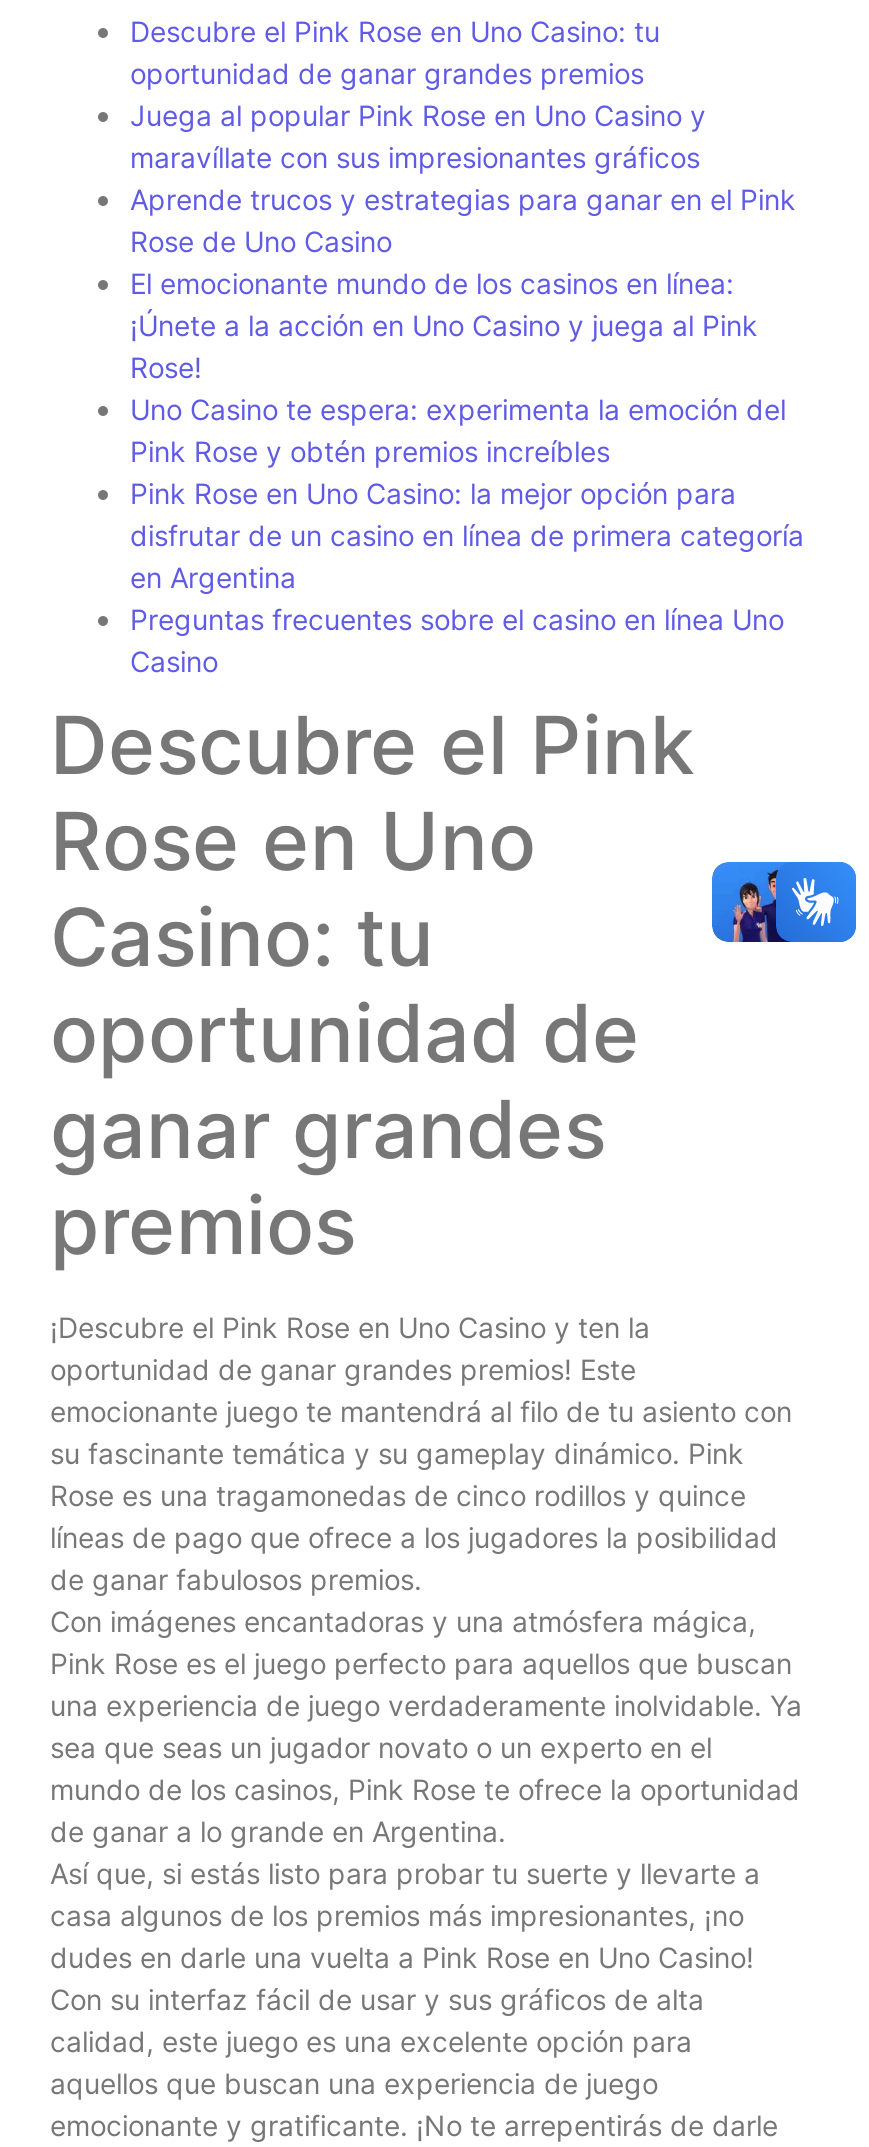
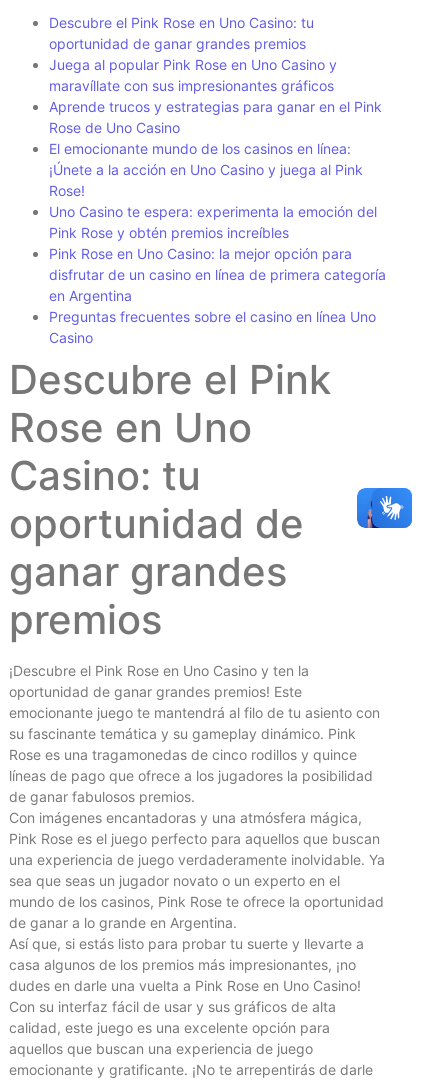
[710,859,858,945] [image] -> none
none -> [356,487,413,529] [image]

